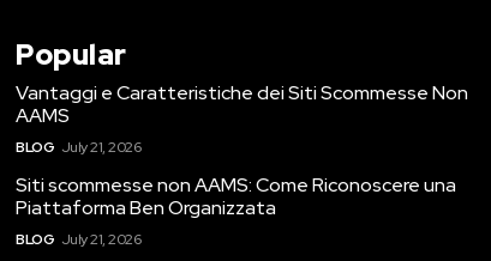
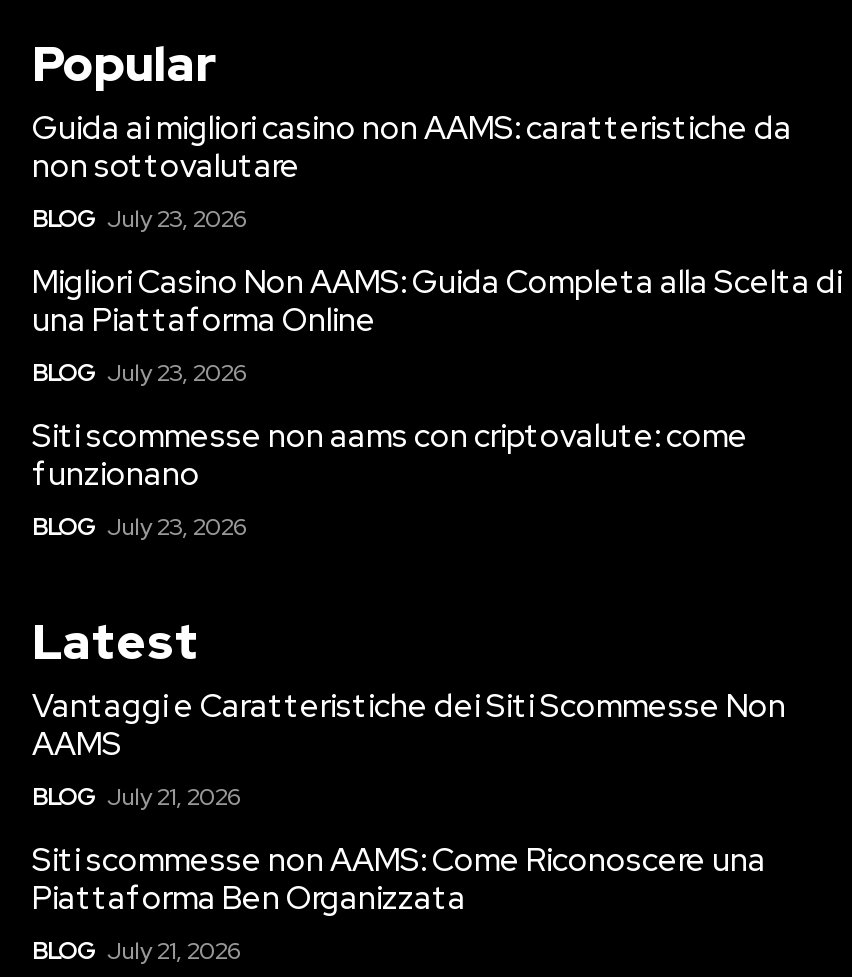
none -> [32,107,842,673] Guida ai migliori casino non AAMS: caratteristiche da | non sottovalutare | BLOG July 23, 2026 | Migliori Casino Non AAMS: Guida Completa alla Scelta di | una Piattaforma Online | BLOG July 23, 2026 | Siti scommesse non aams con criptovalute: come | funzionano | BLOG July 23, 2026 | Latest

